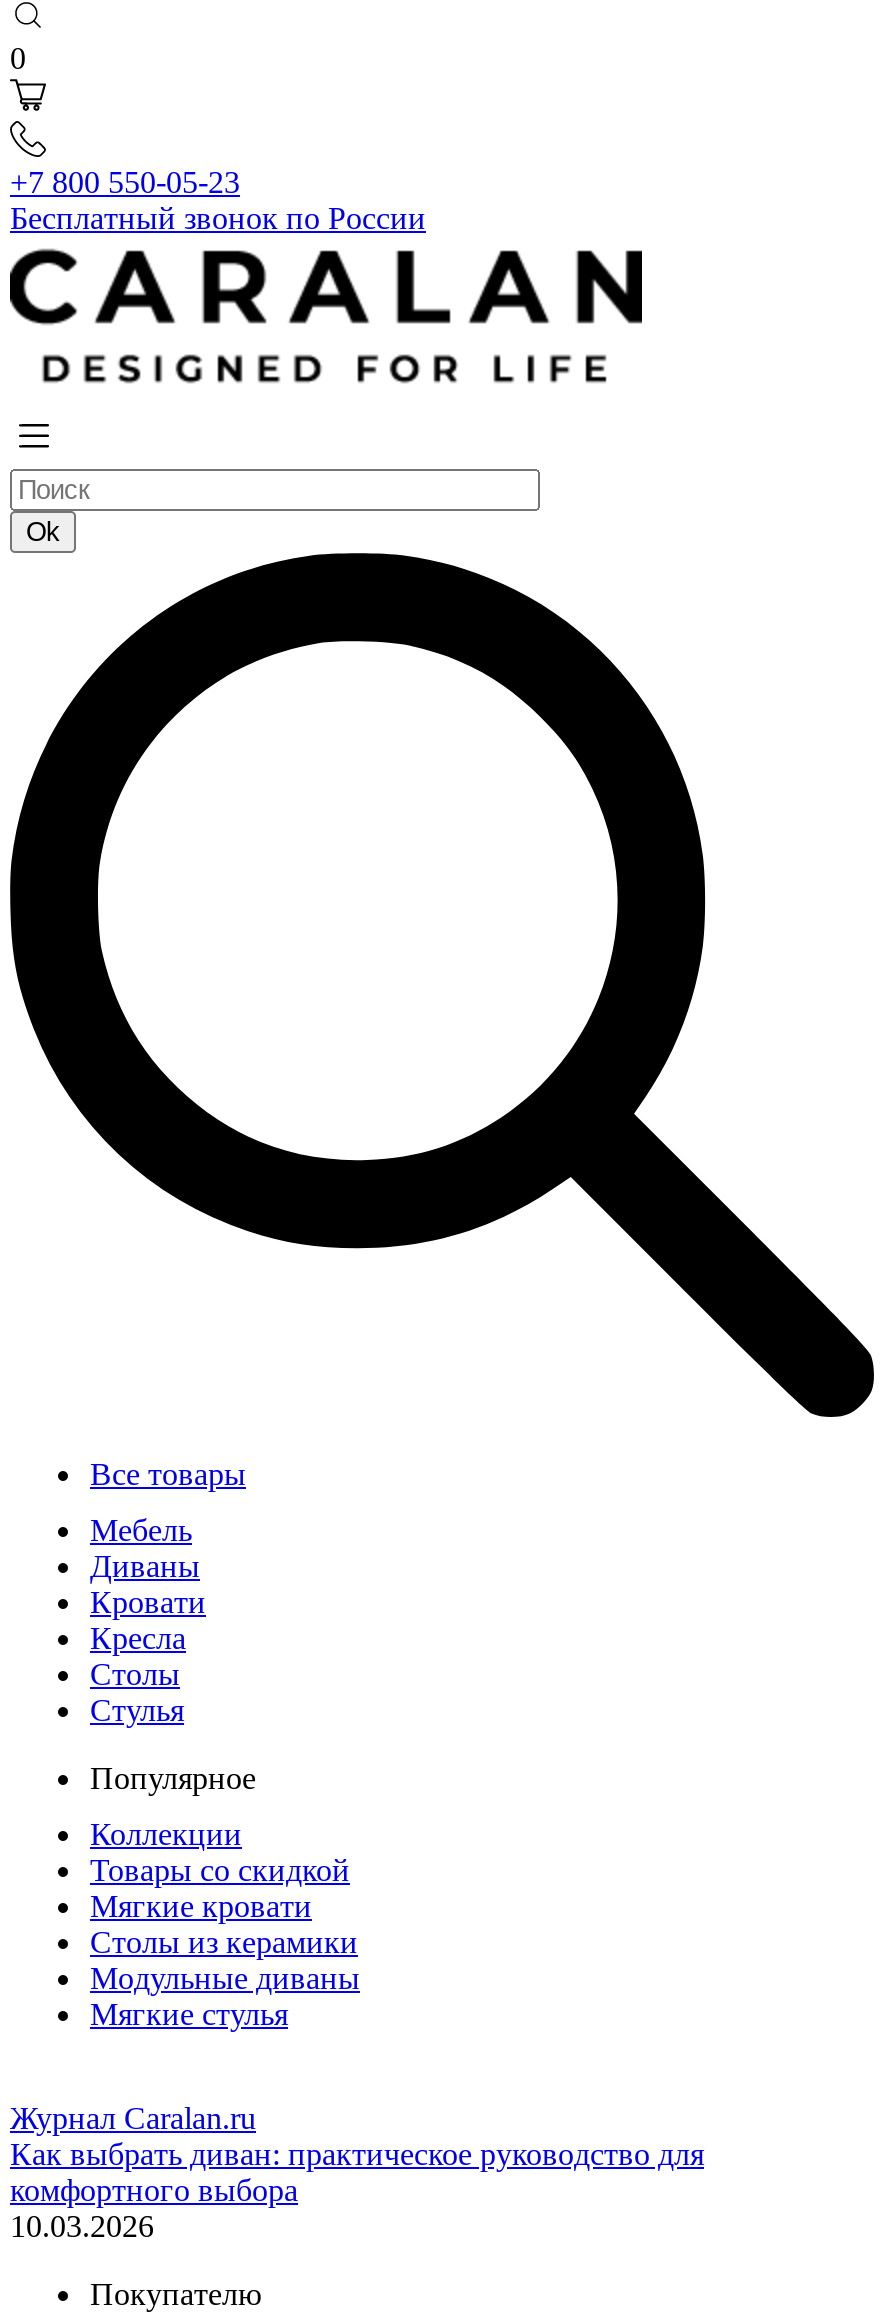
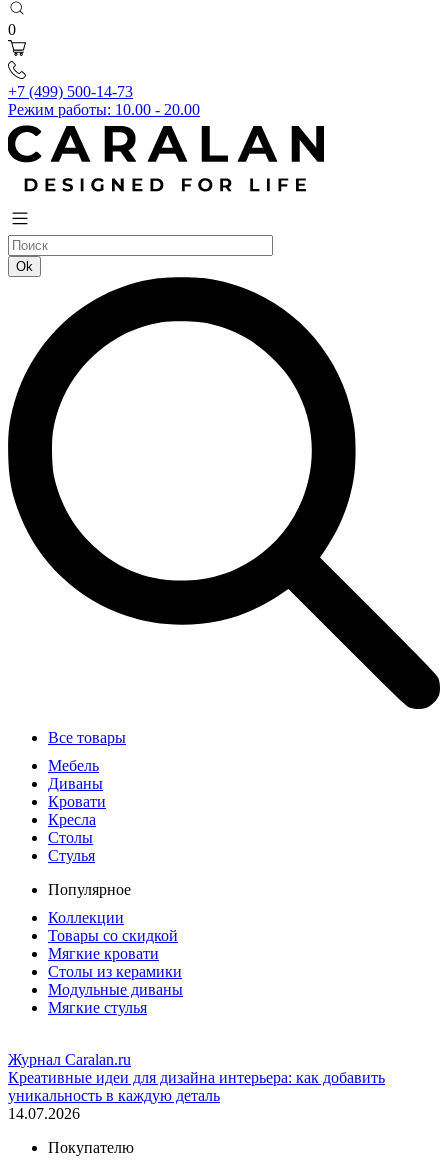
[10,165,426,235] +7 800 550-05-23 | Бесплатный звонок по России -> [8,83,200,118] +7 (499) 500-14-73 | Режим работы: 10.00 - 20.00
[10,2137,704,2243] Как выбрать диван: практическое руководство для | комфортного выбора | 10.03.2026 -> [8,1069,385,1122] Креативные идеи для дизайна интерьера: как добавить | уникальность в каждую деталь | 14.07.2026

